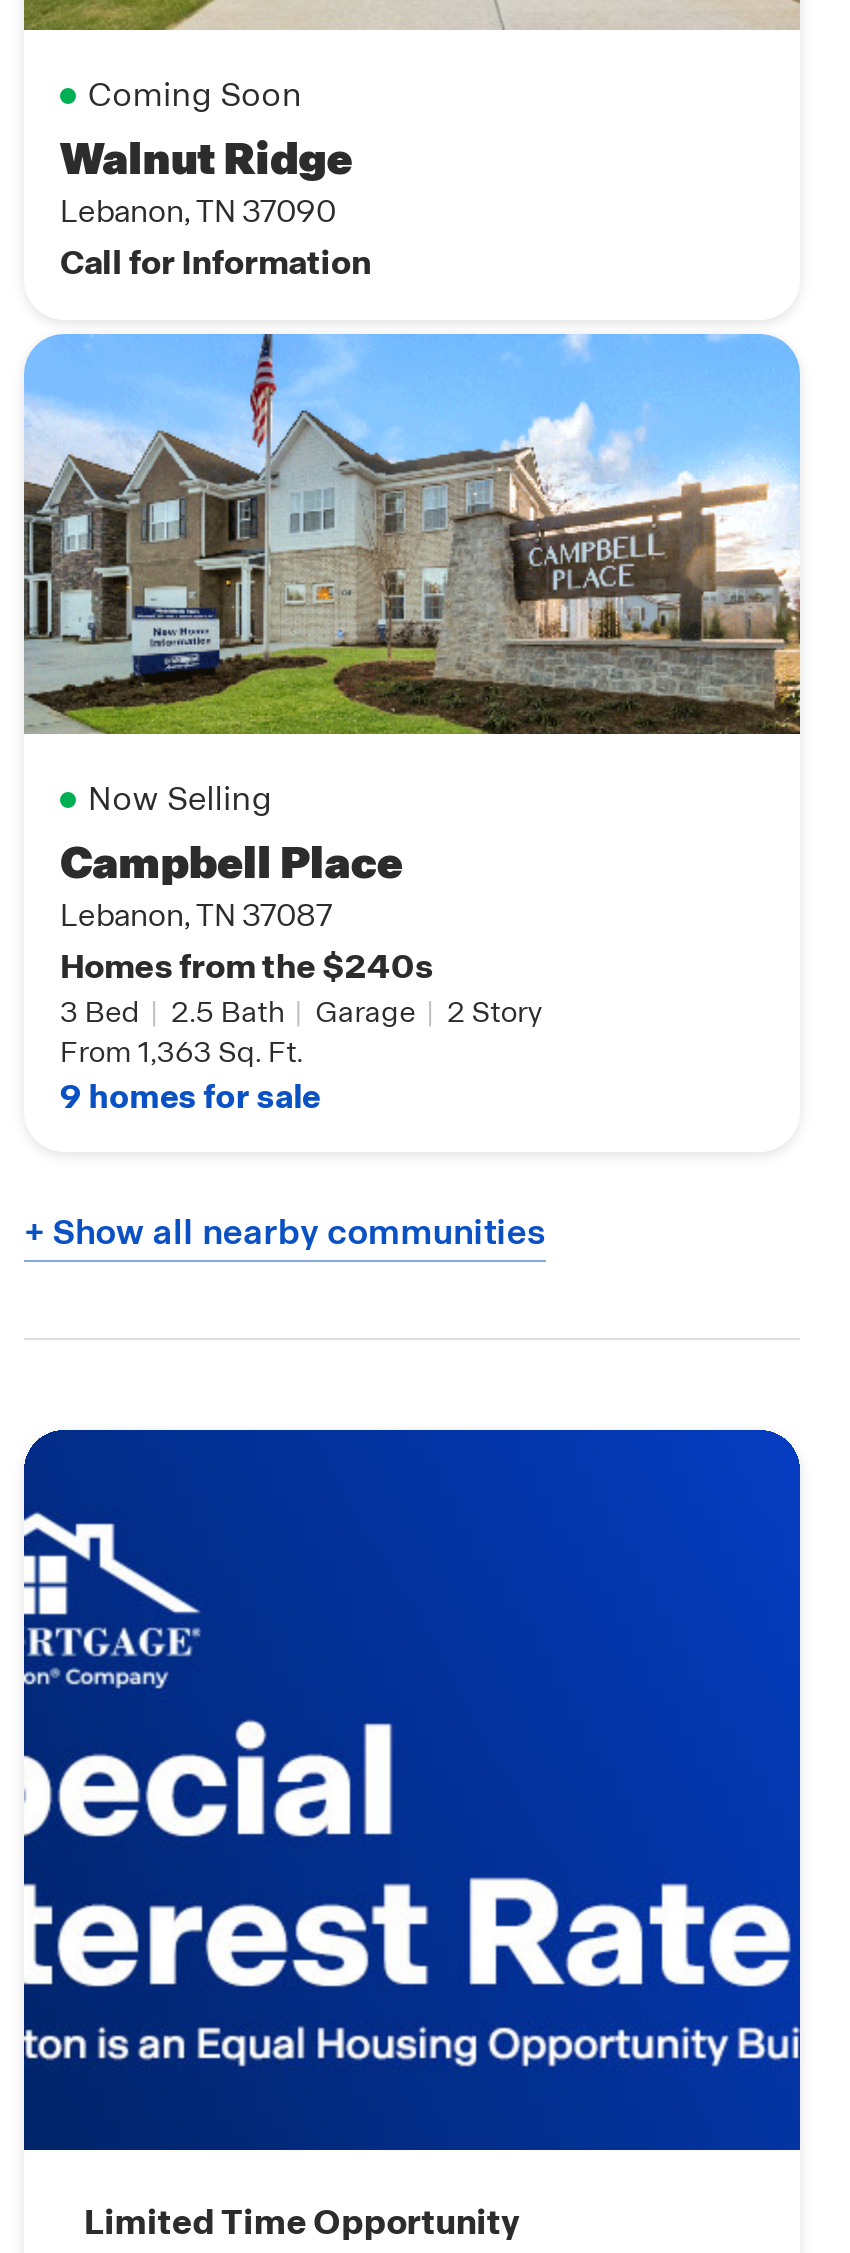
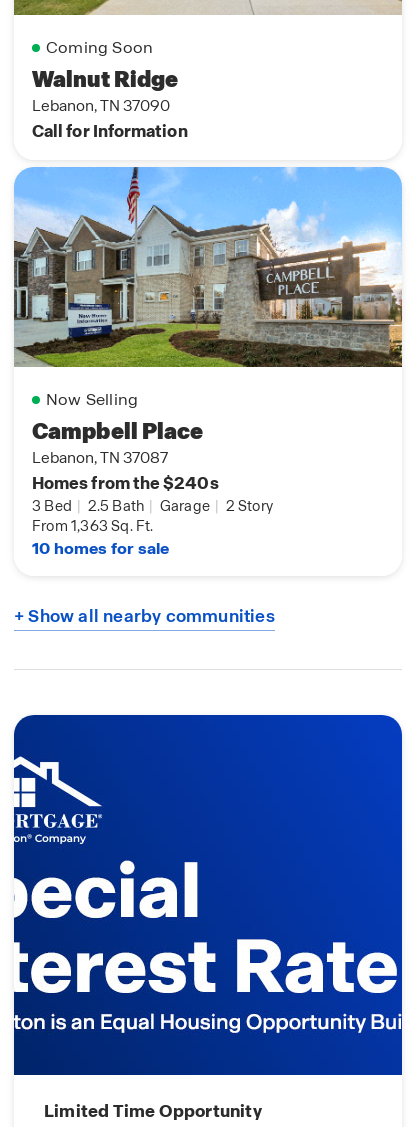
[60,1075,320,1117] 9 homes for sale -> [32,538,169,559] 10 homes for sale

